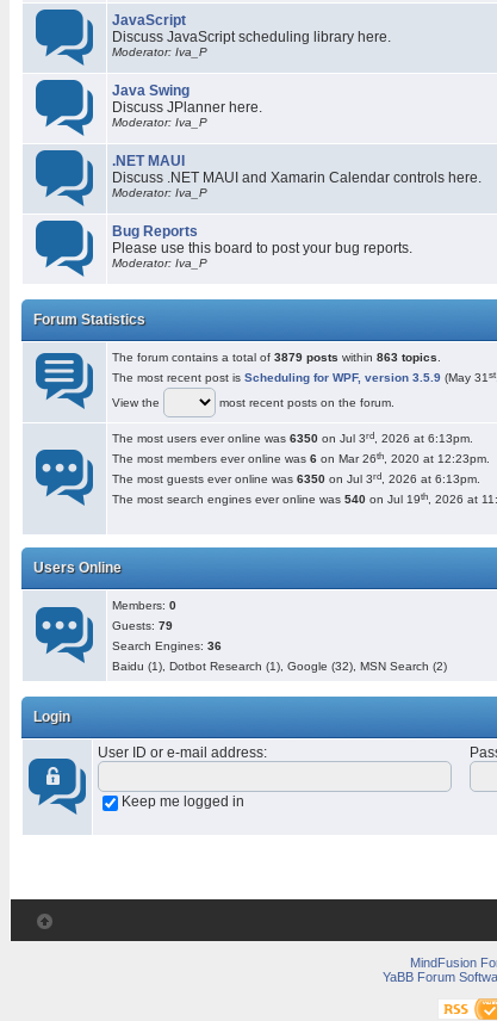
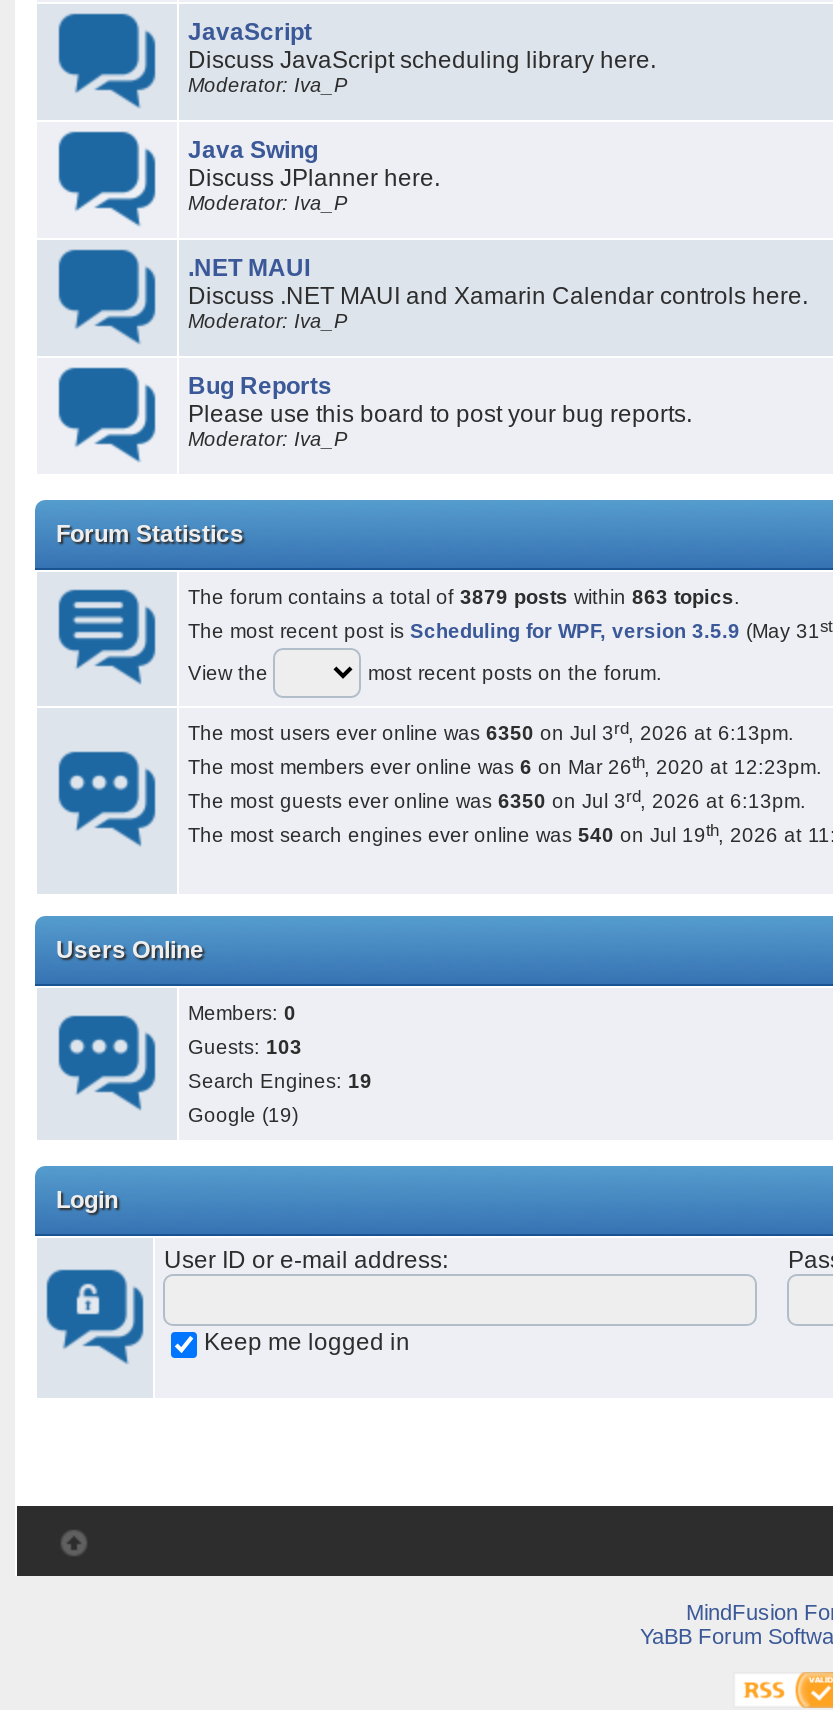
[113,619,173,632] Guests: 79 -> [188,1036,302,1058] Guests: 103
[113,639,222,652] Search Engines: 36 -> [188,1070,372,1092] Search Engines: 19
[113,660,448,673] Baidu (1), Dotbot Research (1), Google (32), MSN Search (2) -> [188,1104,298,1126] Google (19)

